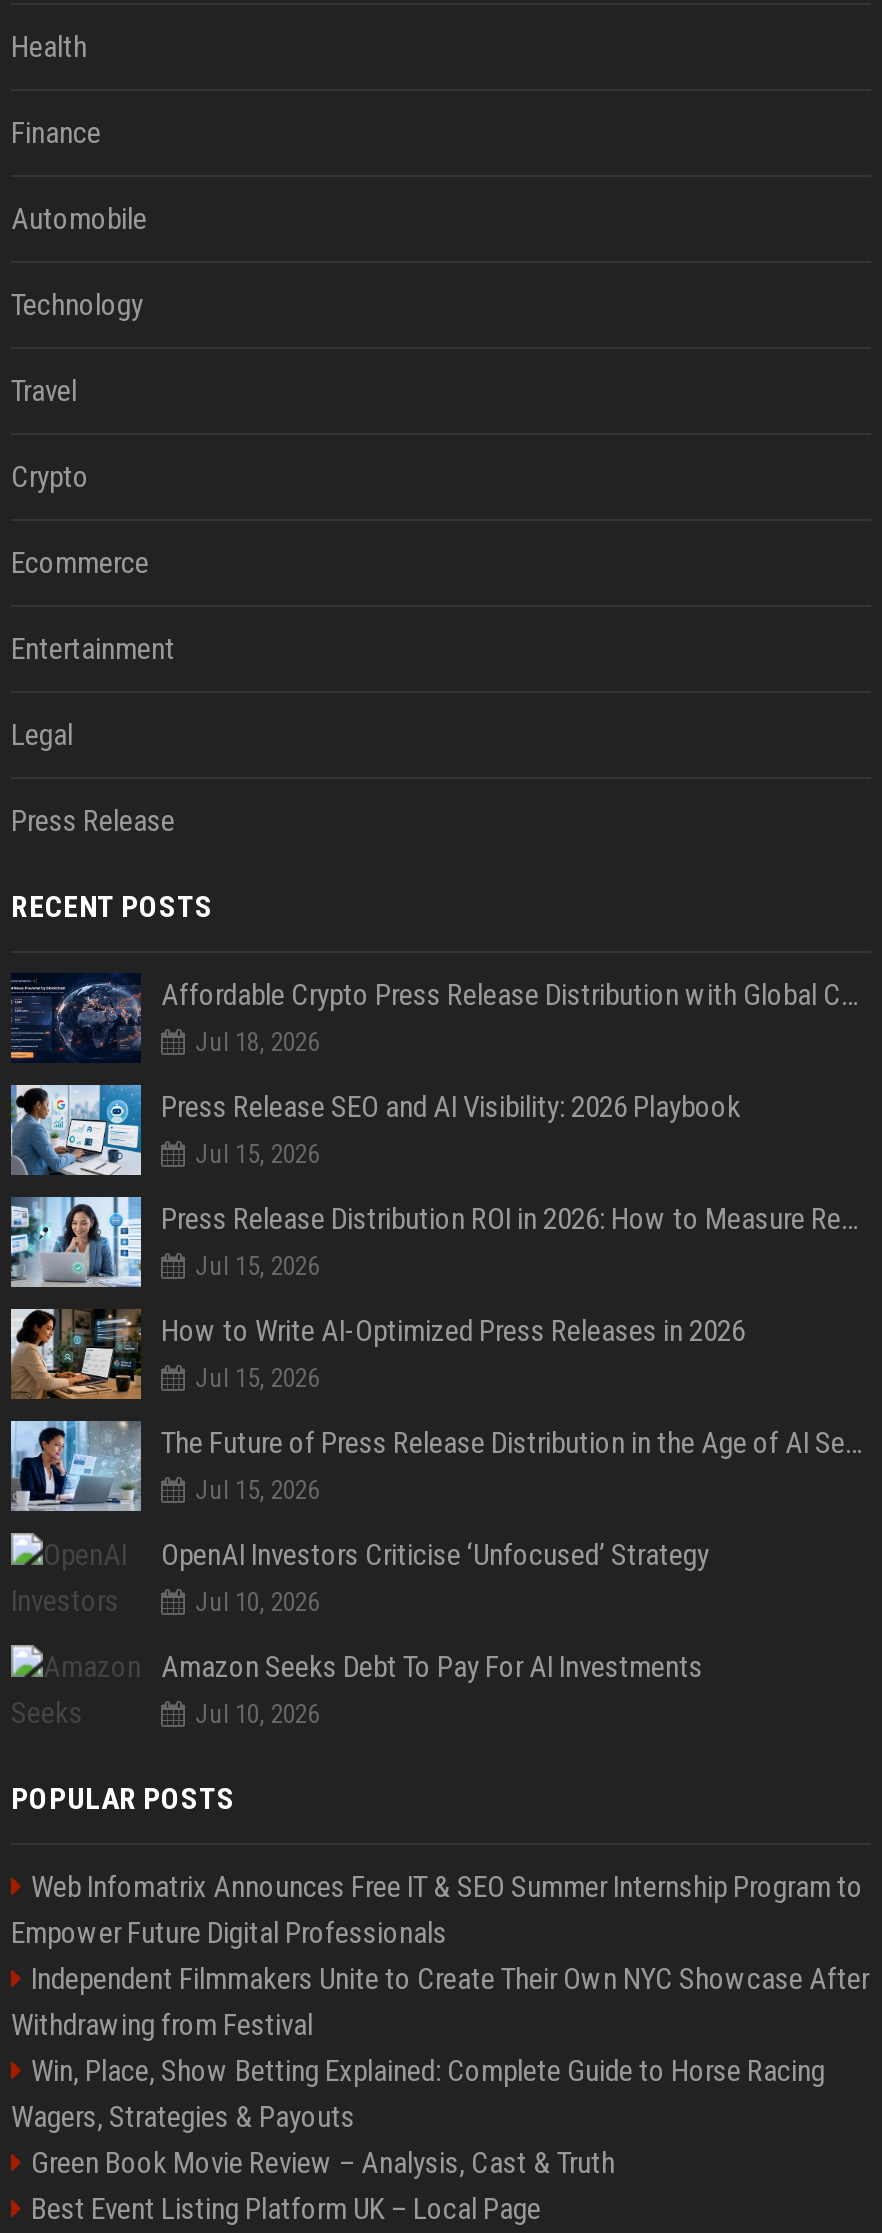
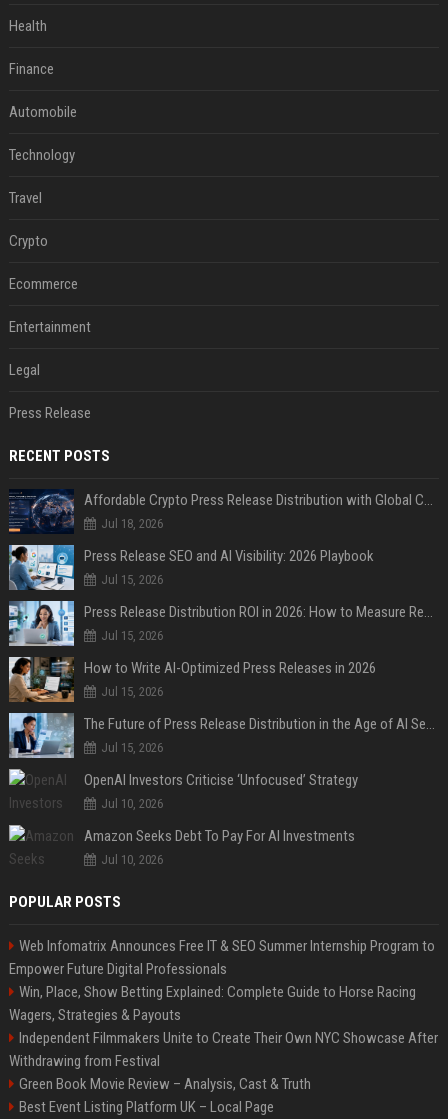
moved [11,1961,869,2043] -> [9,1029,438,1070]: Independent Filmmakers Unite to Create Their Own NYC Showcase After | Withdrawing from Festival
moved [11,2053,825,2135] -> [9,983,416,1024]: Win, Place, Show Betting Explained: Complete Guide to Horse Racing | Wagers, Strategies & Payouts

